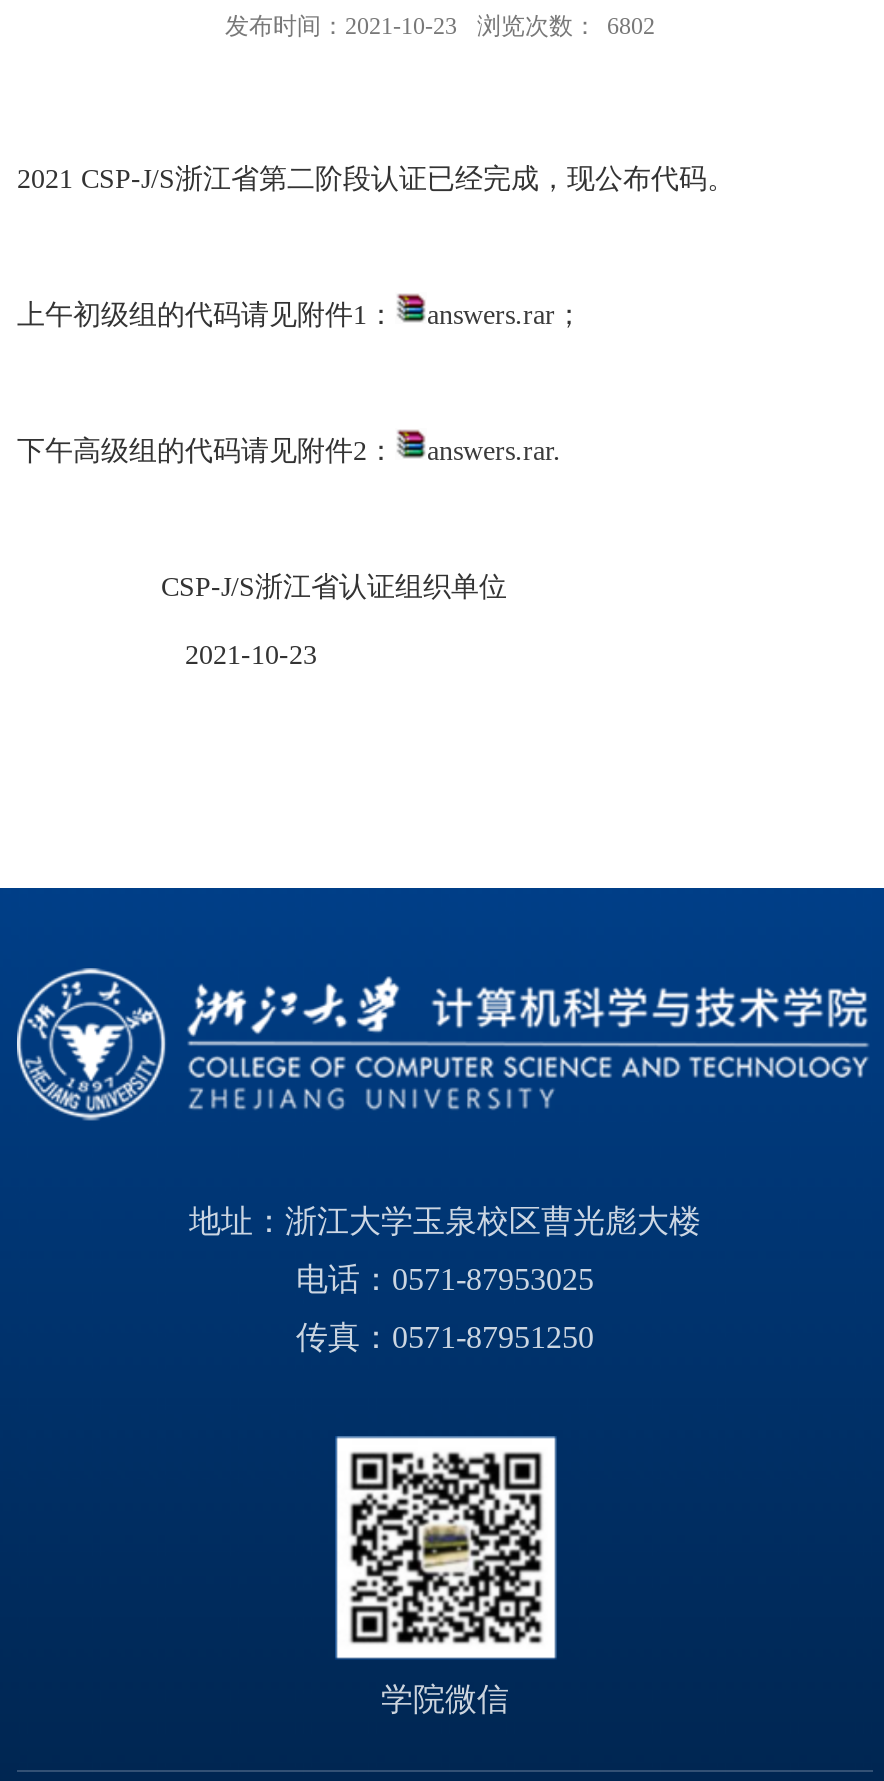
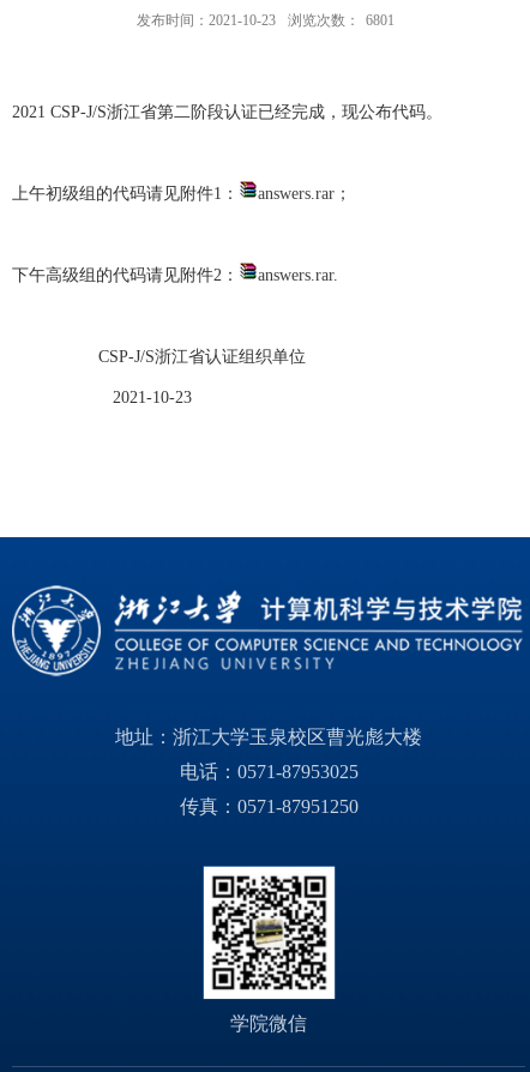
[225,11,655,39] 发布时间：2021-10-23 浏览次数： 6802 -> [137,12,395,28] 发布时间：2021-10-23 浏览次数： 6801

